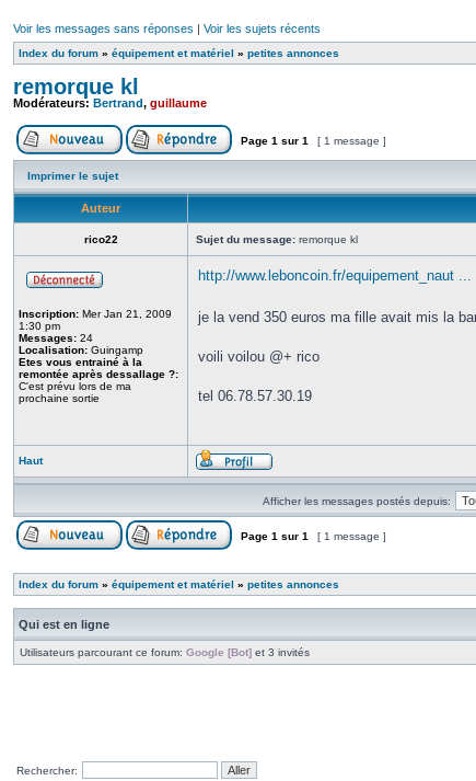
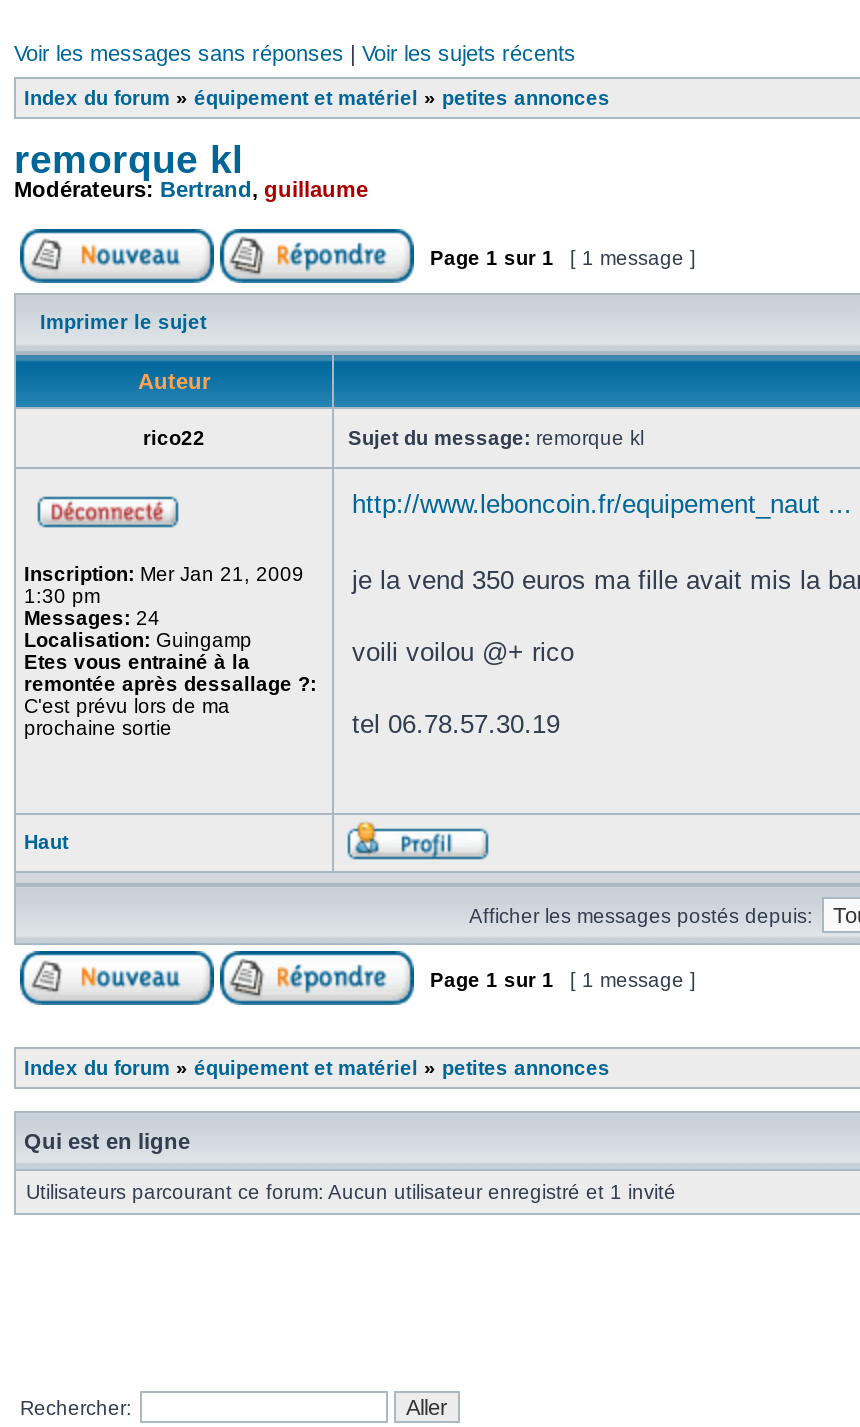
[20,646,310,658] Utilisateurs parcourant ce forum: Google [Bot] et 3 invités -> [26,1181,676,1203] Utilisateurs parcourant ce forum: Aucun utilisateur enregistré et 1 invité

